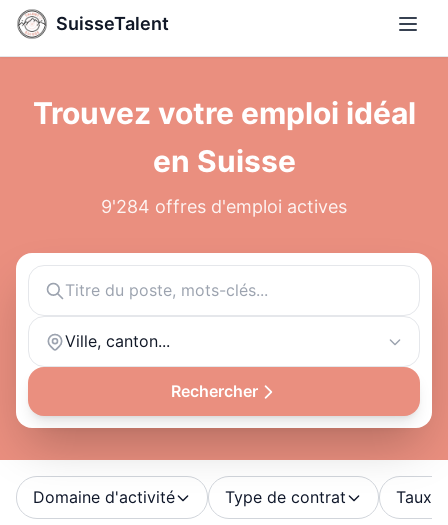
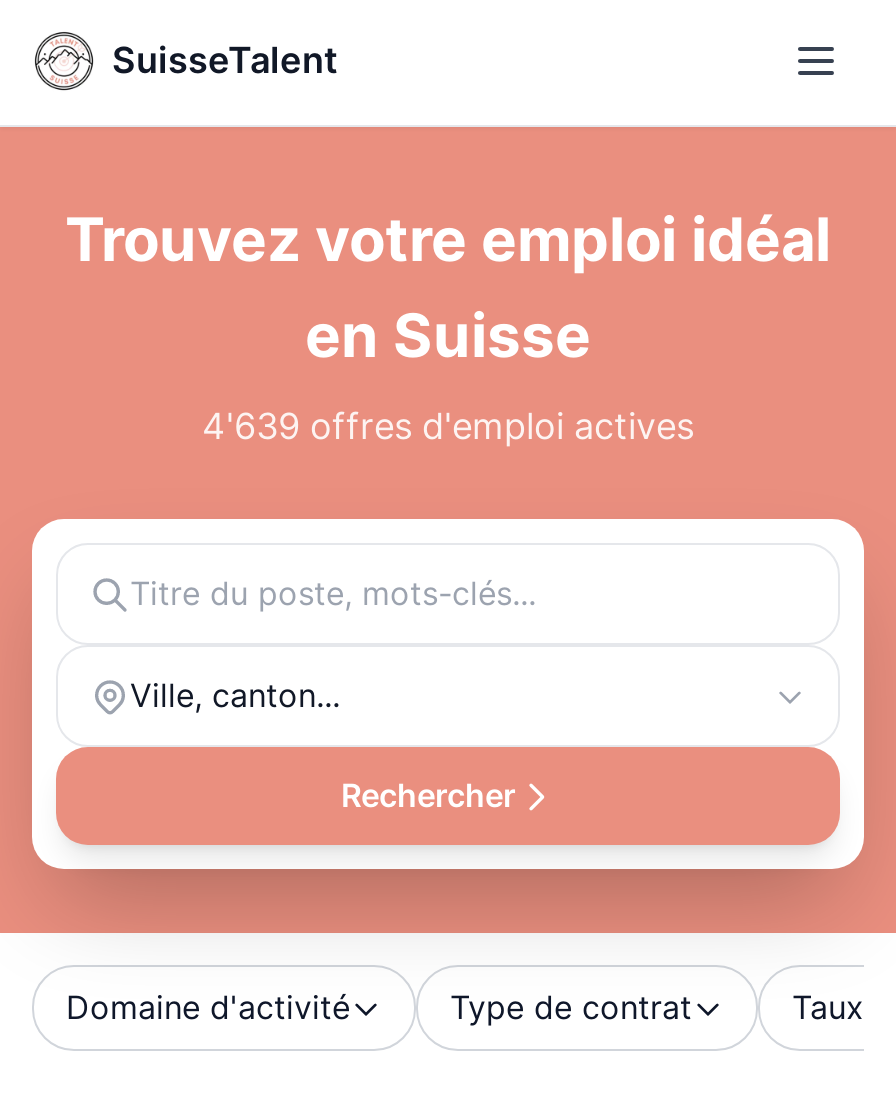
[101,196,347,217] 9'284 offres d'emploi actives -> [202,405,694,447] 4'639 offres d'emploi actives

